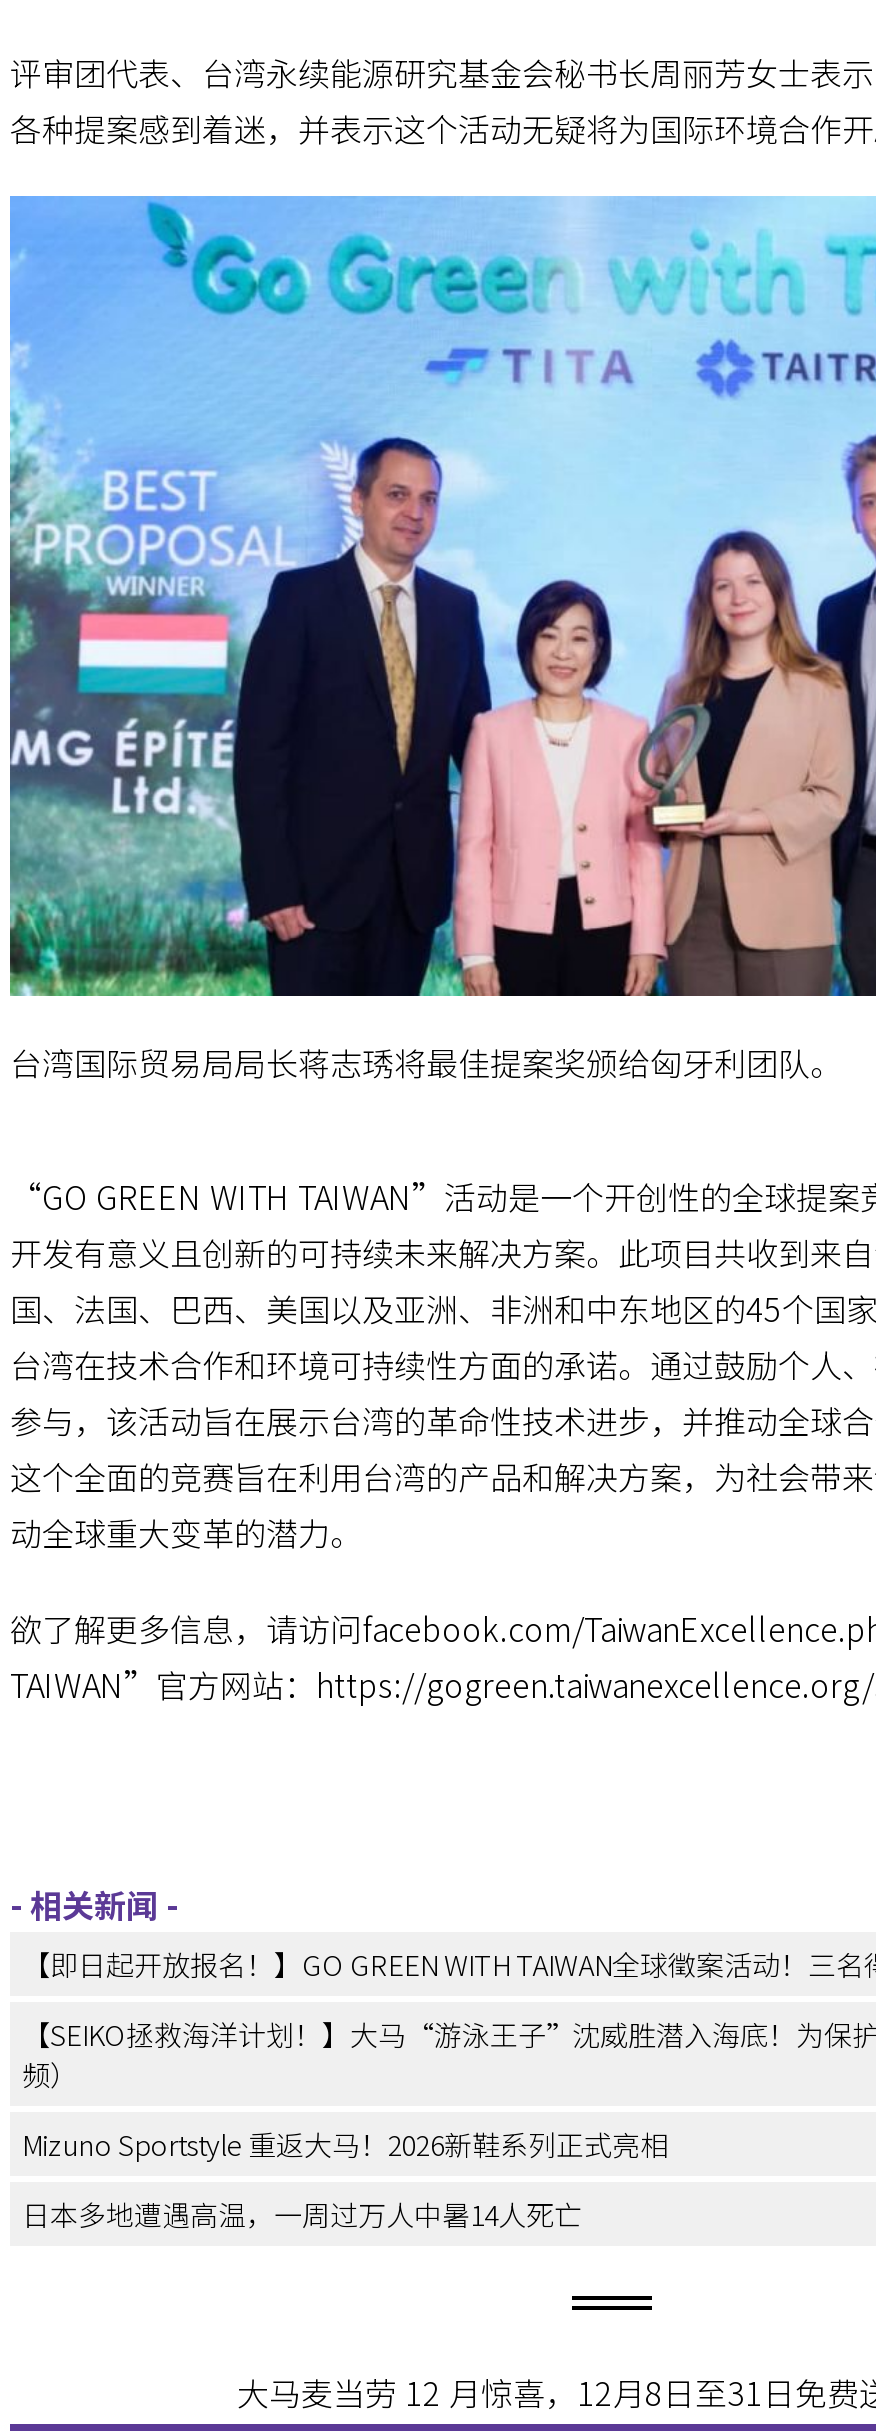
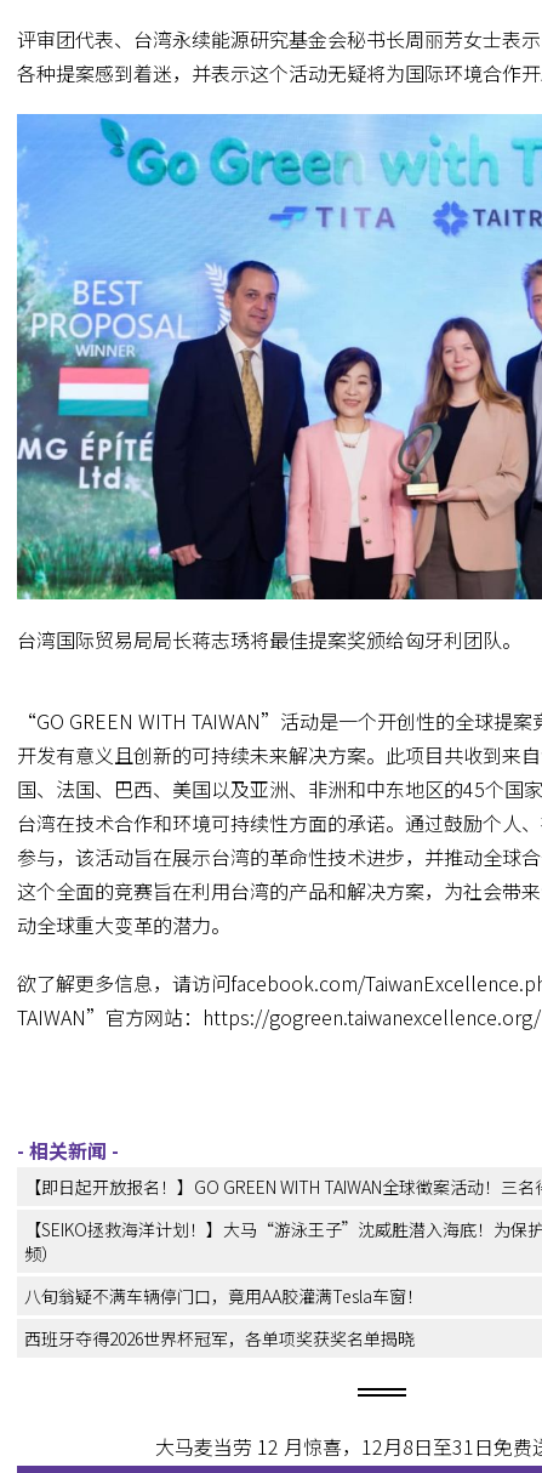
[22,2124,668,2164] Mizuno Sportstyle 重返大马！2026新鞋系列正式亮相 -> [24,1284,423,1308] 八旬翁疑不满车辆停门口，竟用AA胶灌满Tesla车窗！
[22,2194,582,2234] 日本多地遭遇高温，一周过万人中暑14人死亡 -> [24,1326,415,1350] 西班牙夺得2026世界杯冠军，各单项奖获奖名单揭晓

